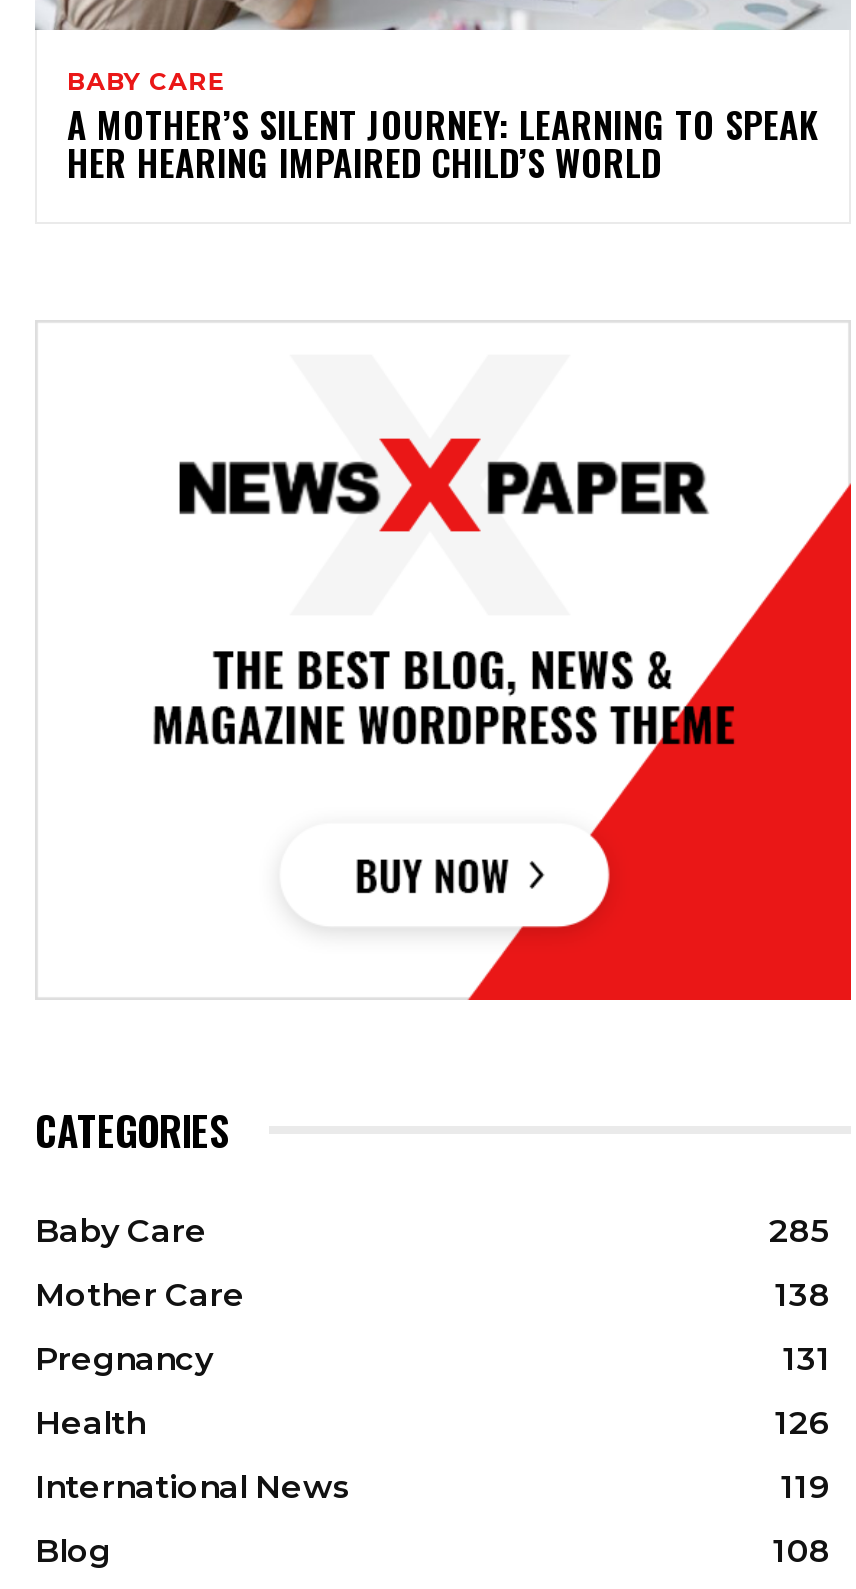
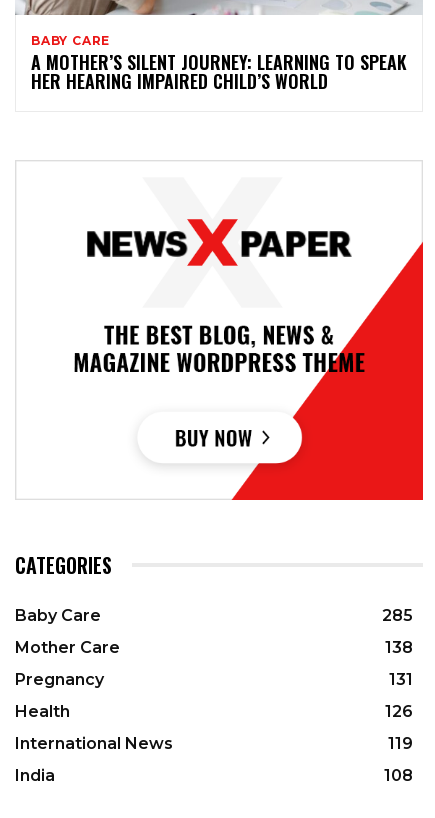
[35,1532,111,1570] Blog -> [15,766,55,785] India

